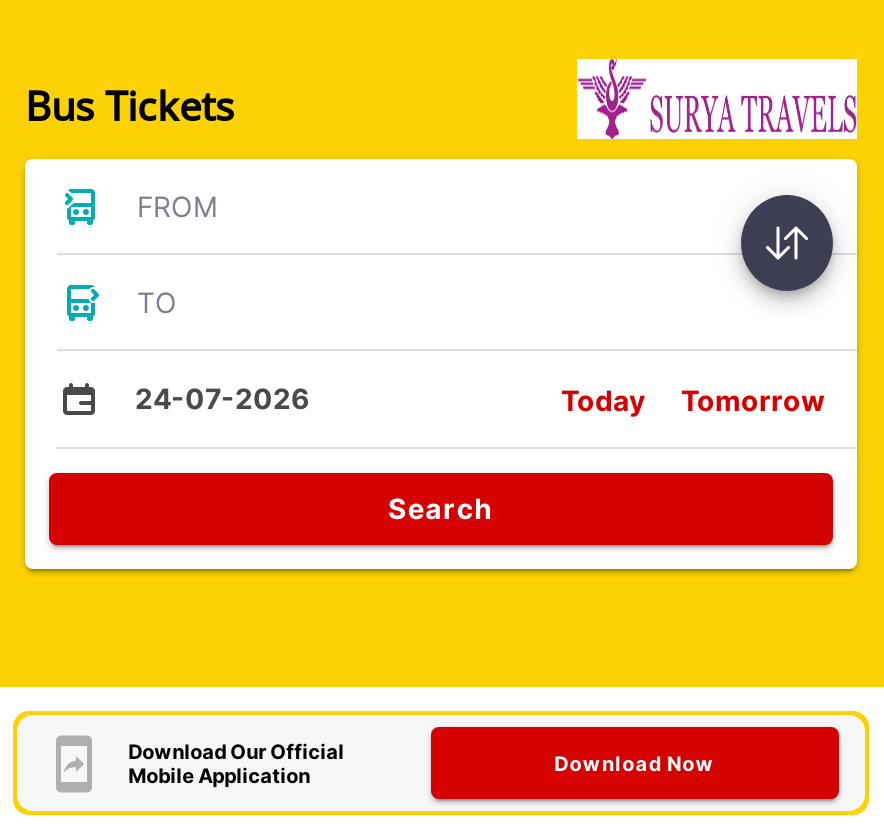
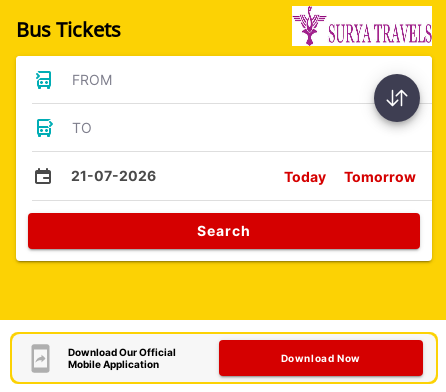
[135,381,309,415] 24-07-2026 -> [71,167,156,184] 21-07-2026

